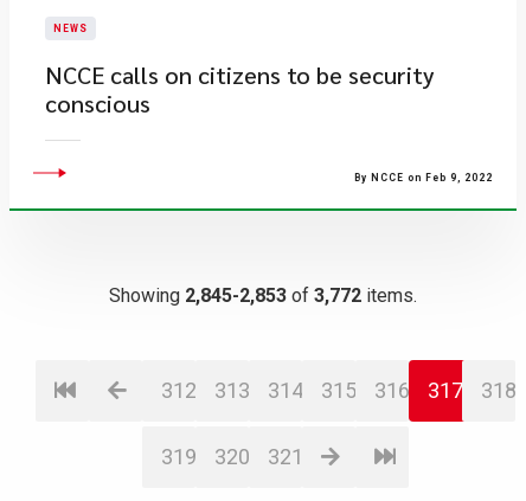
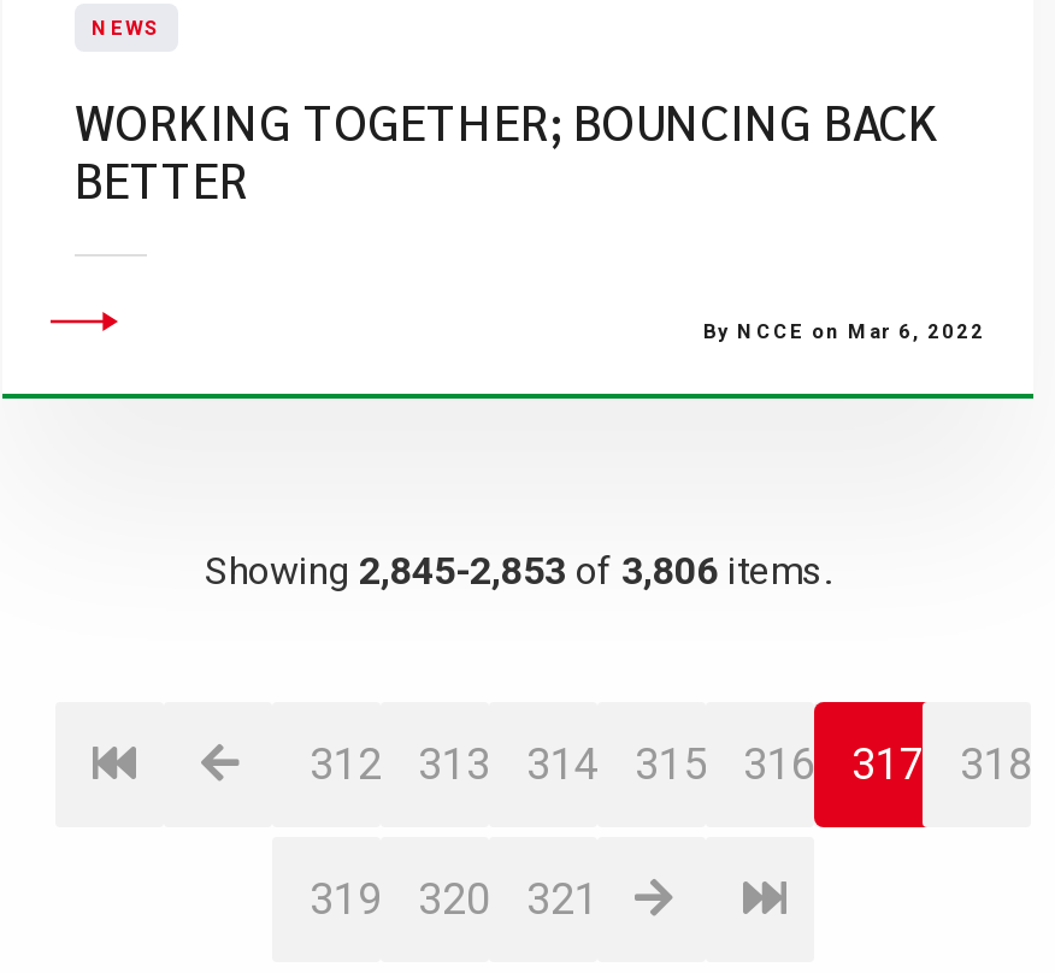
[45,59,435,118] NCCE calls on citizens to be security | conscious -> [75,90,939,211] WORKING TOGETHER; BOUNCING BACK | BETTER
[354,172,493,184] By NCCE on Feb 9, 2022 -> [703,319,985,343] By NCCE on Mar 6, 2022
[109,284,417,307] Showing 2,845-2,853 of 3,772 items. -> [205,548,831,594] Showing 2,845-2,853 of 3,806 items.

